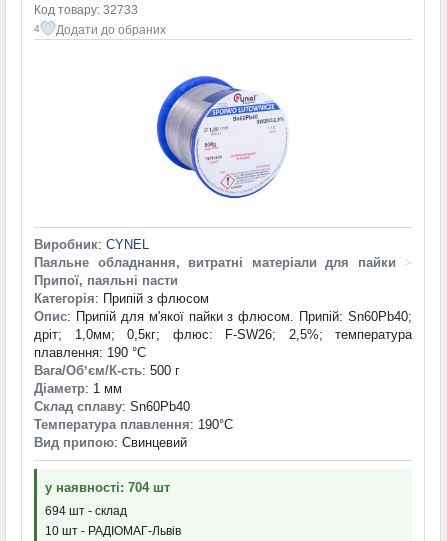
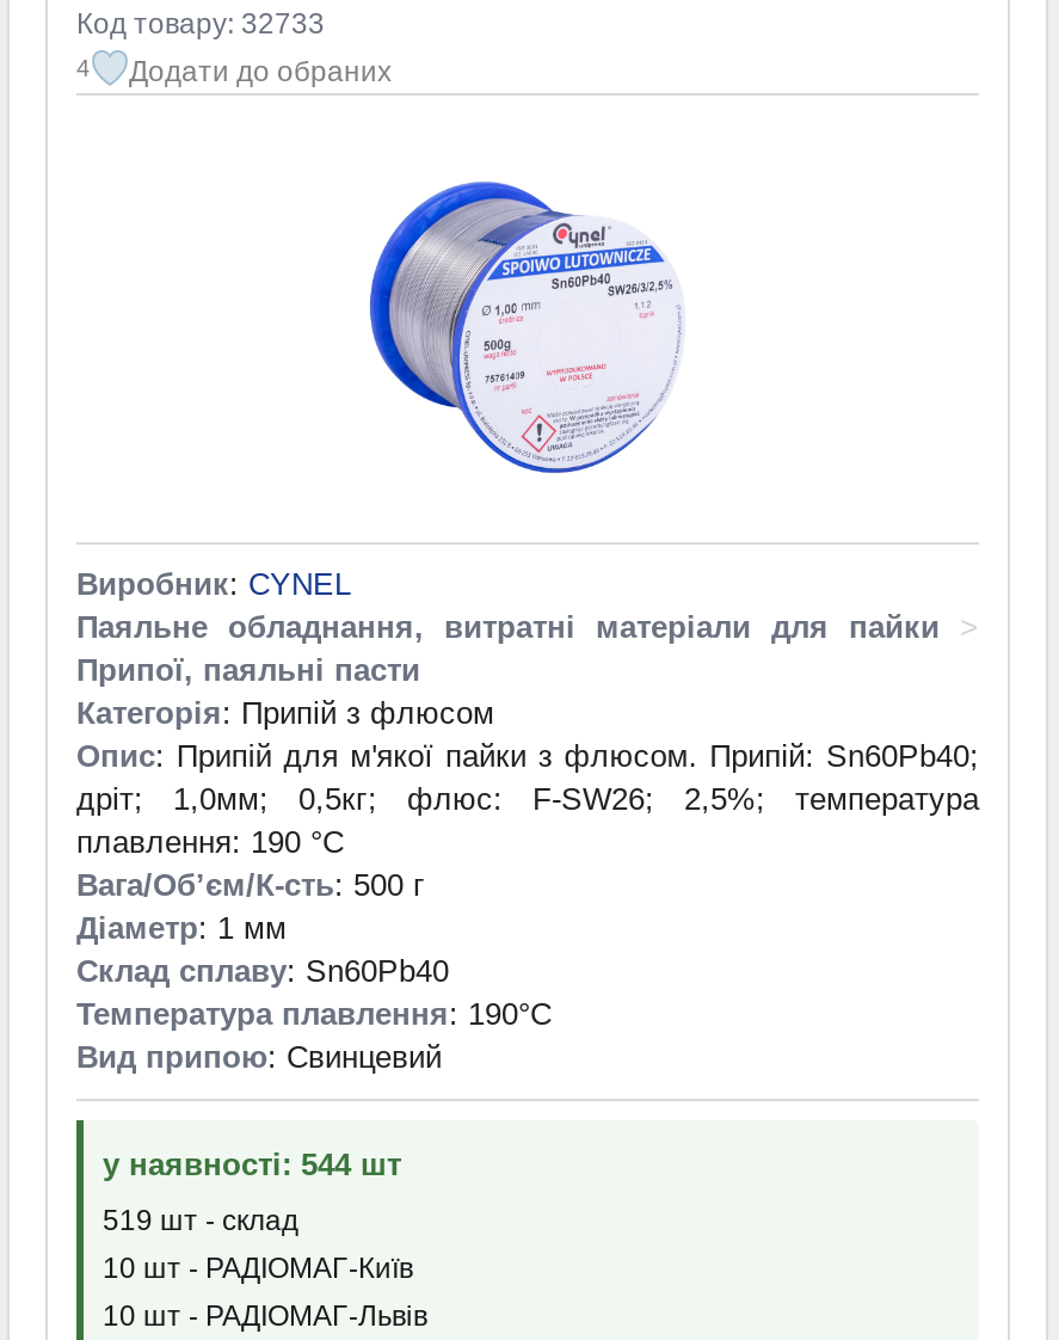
[45,480,170,495] у наявності: 704 шт -> [103,1147,401,1182] у наявності: 544 шт
[45,504,127,518] 694 шт - склад -> [103,1204,413,1285] 519 шт - склад | 10 шт - РАДІОМАГ-Київ

